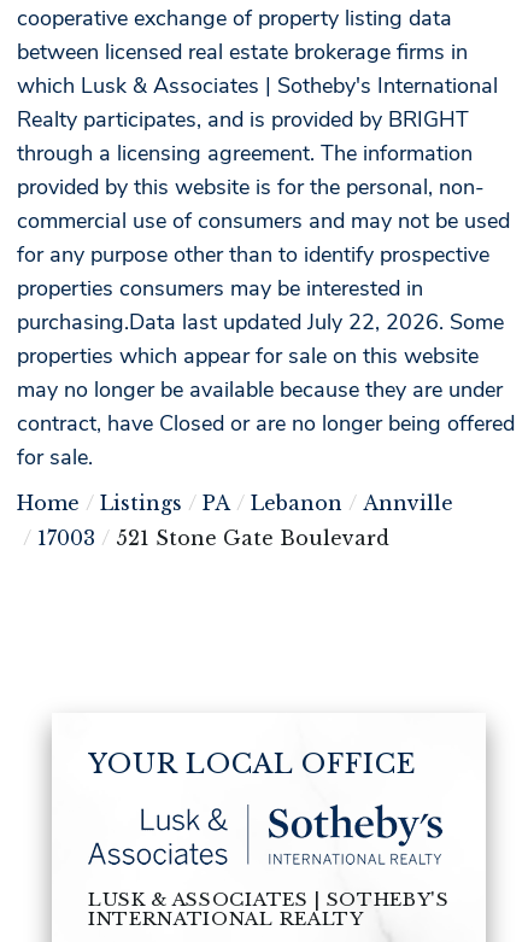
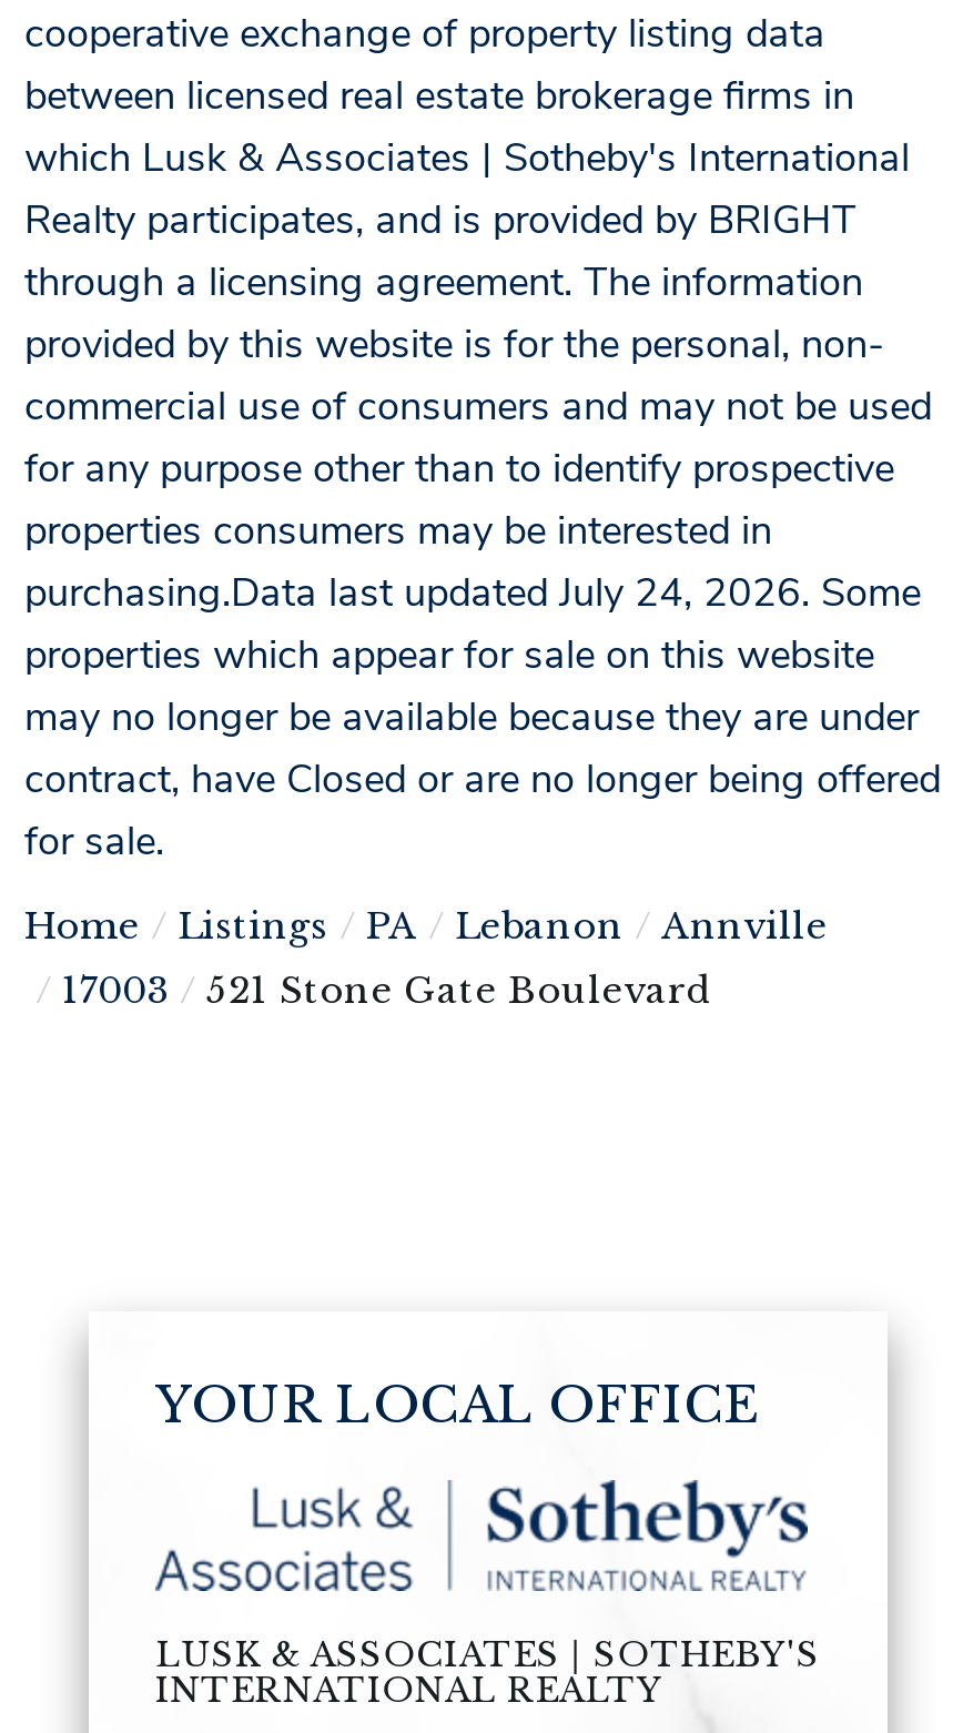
[17,308,504,337] purchasing.Data last updated July 22, 2026. Some -> [24,566,921,620] purchasing.Data last updated July 24, 2026. Some

